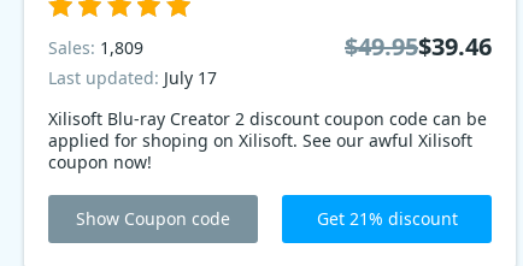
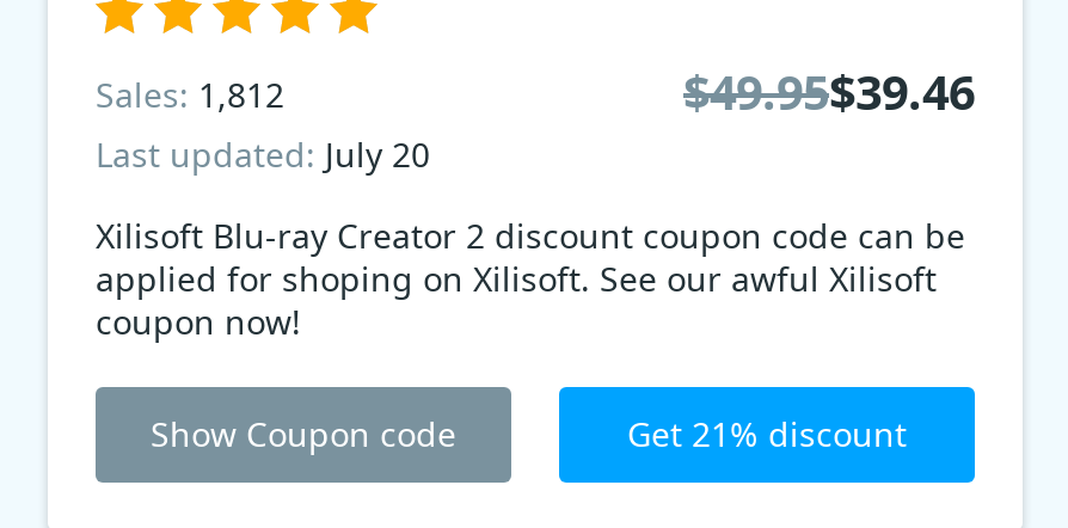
[48,36,143,58] Sales: 1,809 -> [96,70,284,116] Sales: 1,812
[48,66,217,89] Last updated: July 17 -> [96,131,430,177] Last updated: July 20

